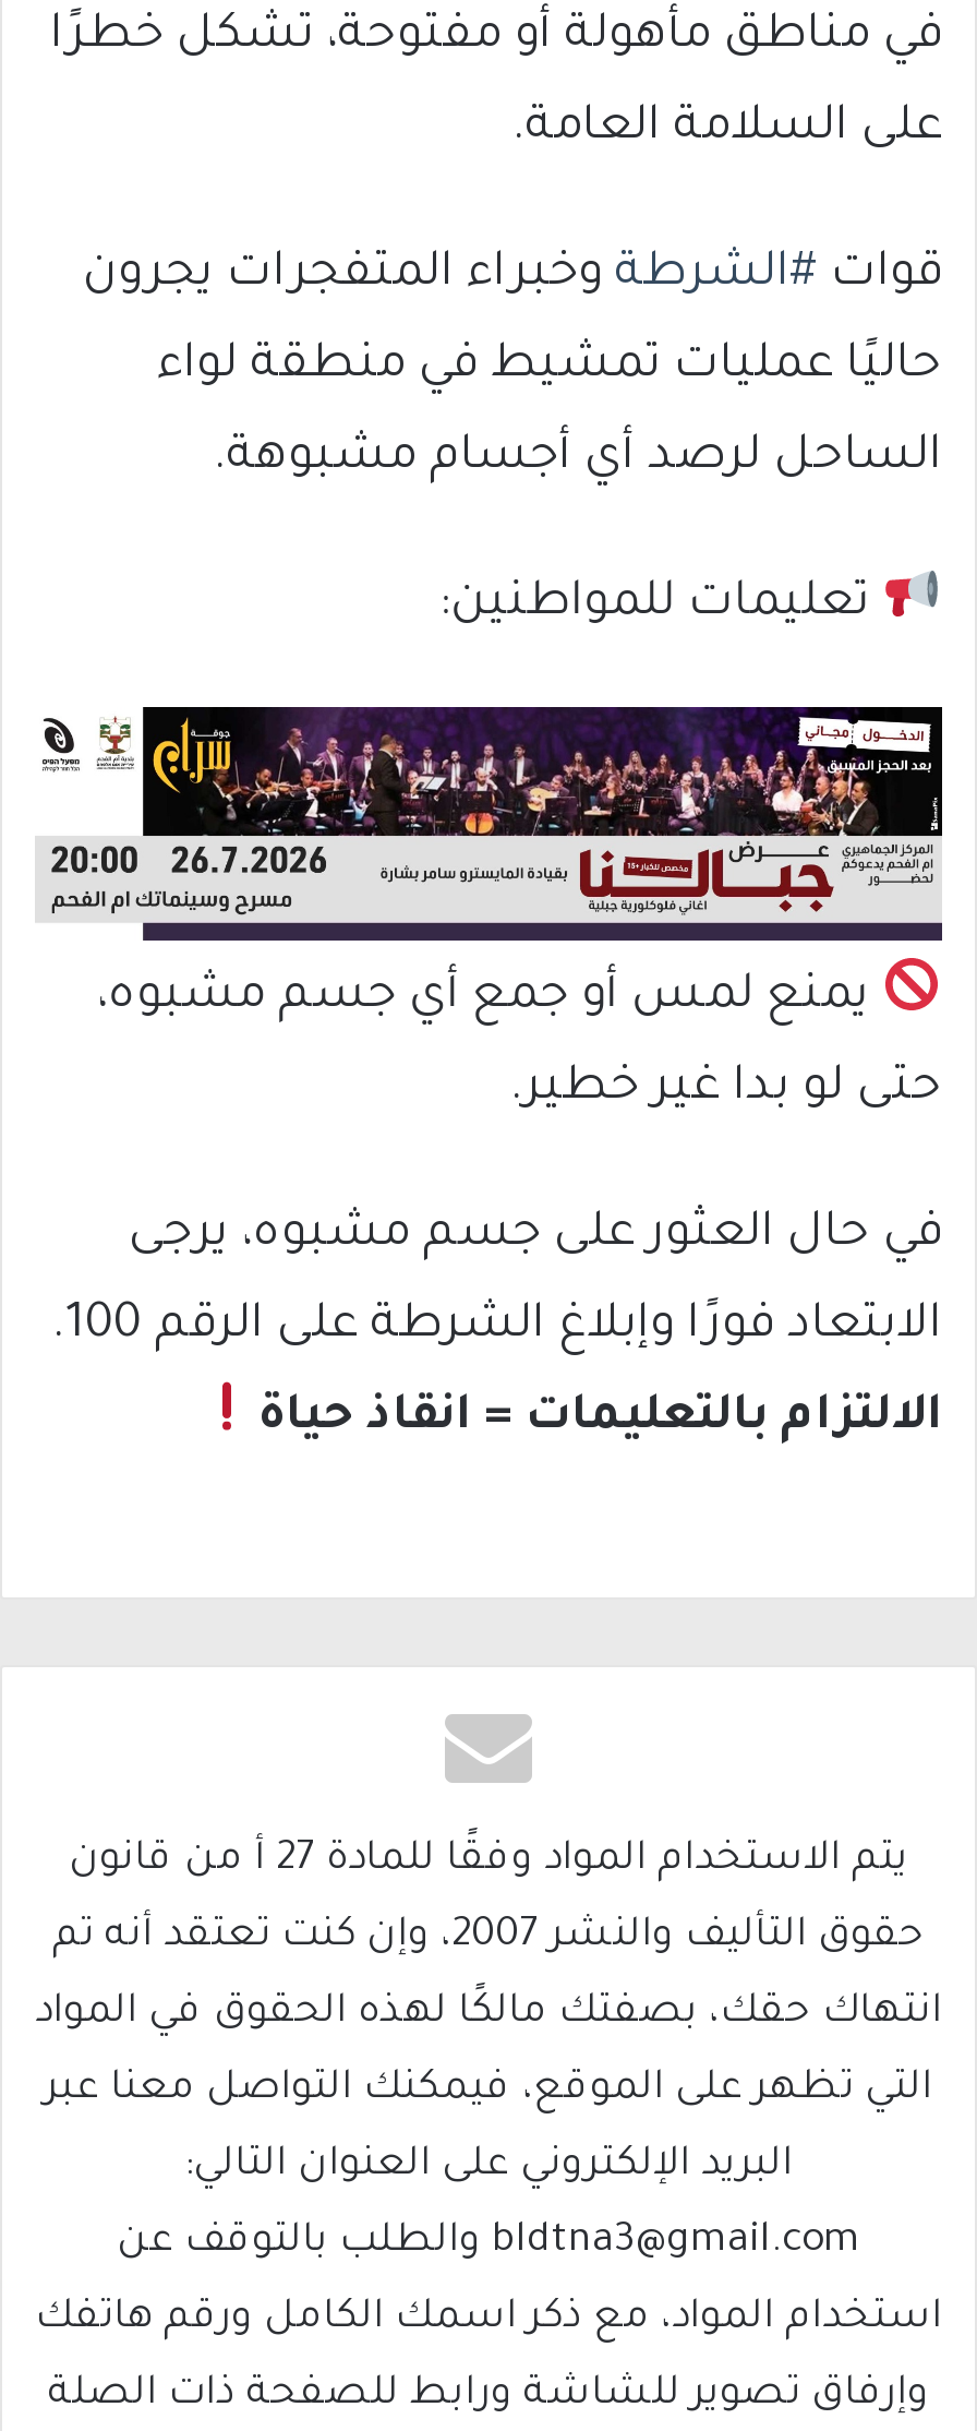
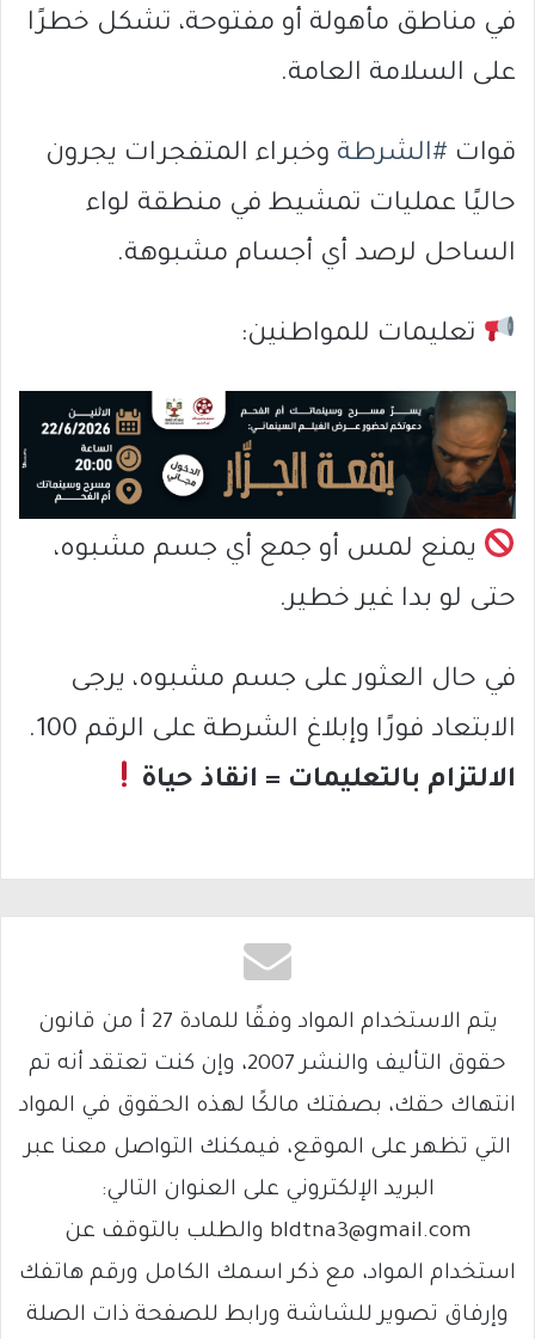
[35,705,944,943] [image] -> [18,390,517,520] [image]

